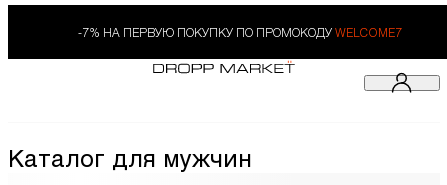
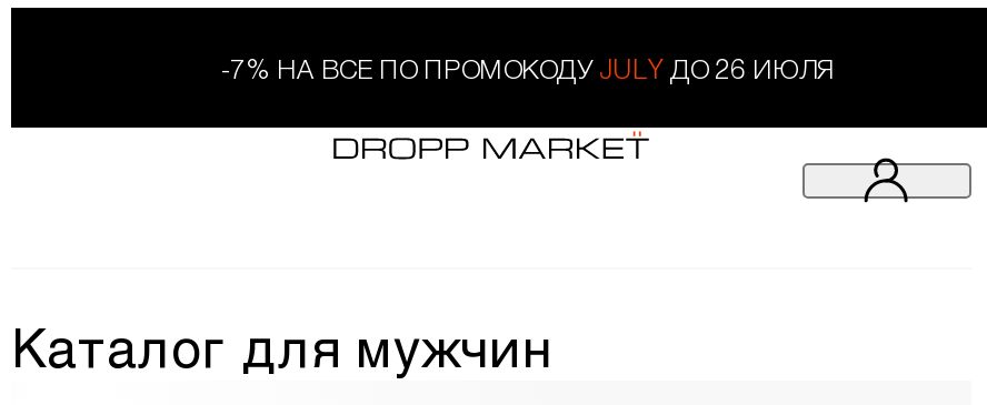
[78,25,402,39] -7% НА ПЕРВУЮ ПОКУПКУ ПО ПРОМОКОДУ WELCOME7 -> [221,52,833,83] -7% НА ВСЕ ПО ПРОМОКОДУ JULY ДО 26 ИЮЛЯ

